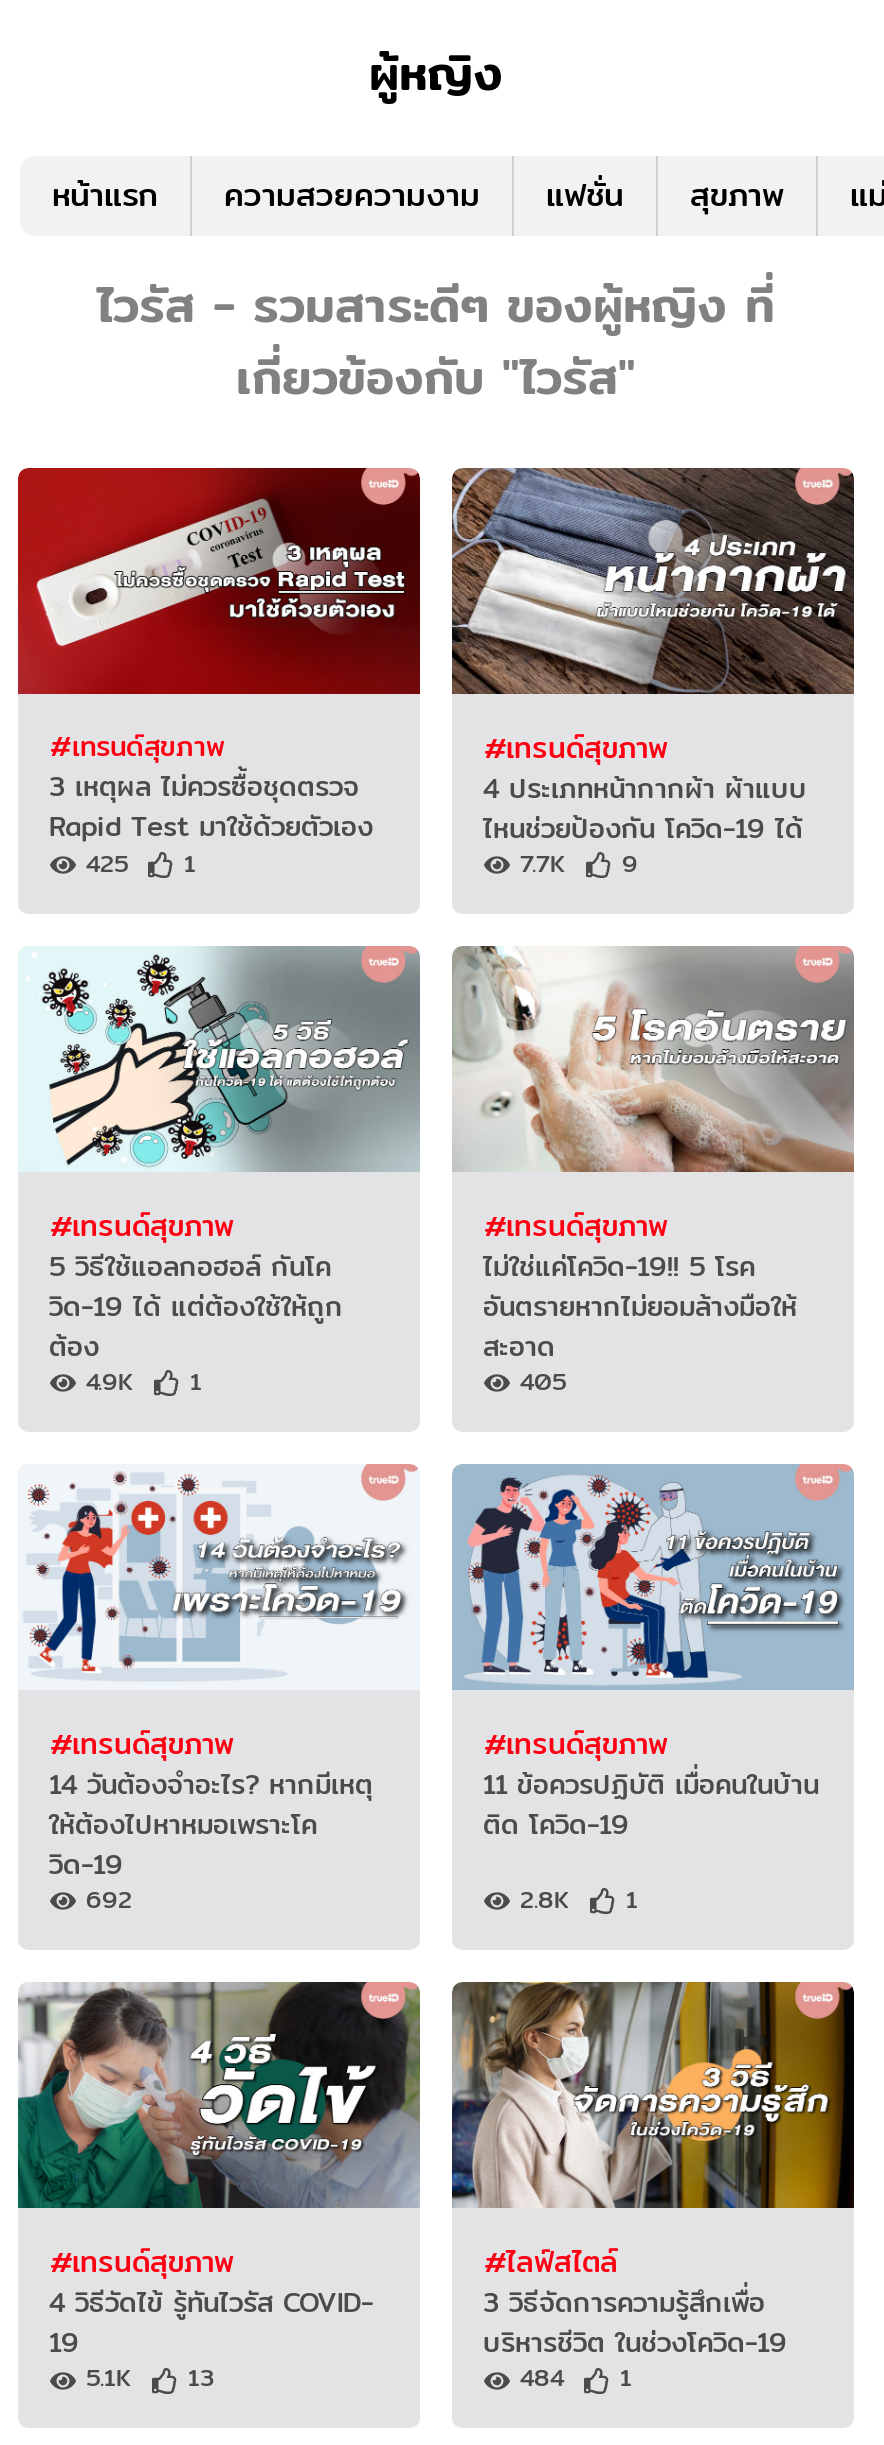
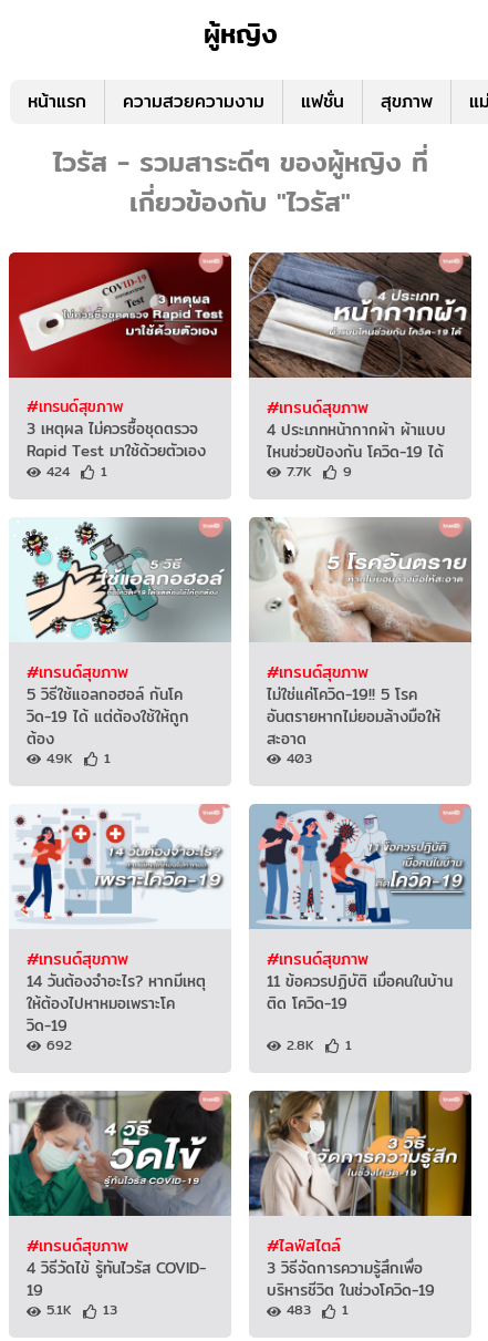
[86,844,196,882] 425 1 -> [46,461,107,482] 424 1
[520,1362,566,1400] 405 -> [287,748,312,769] 403
[520,2358,632,2396] 484 1 -> [287,1299,349,1320] 483 1

